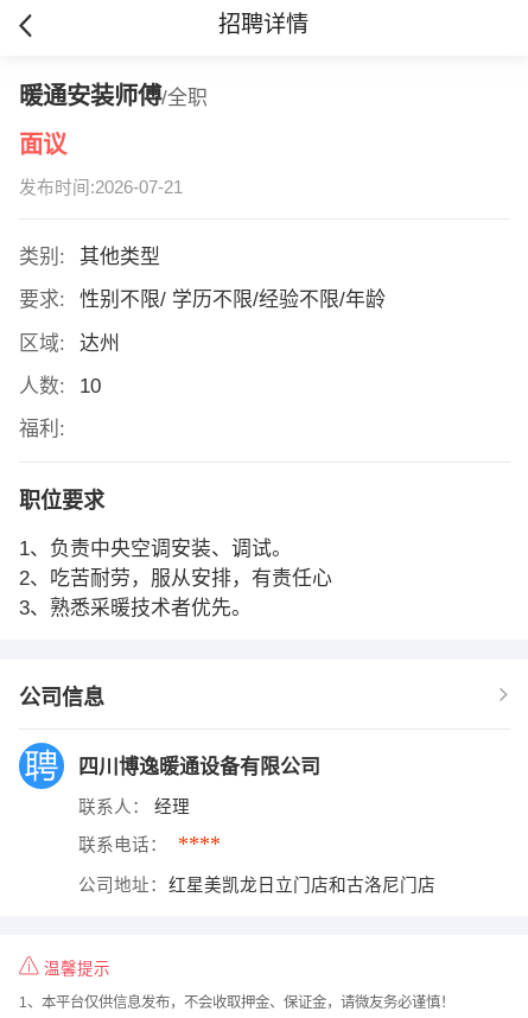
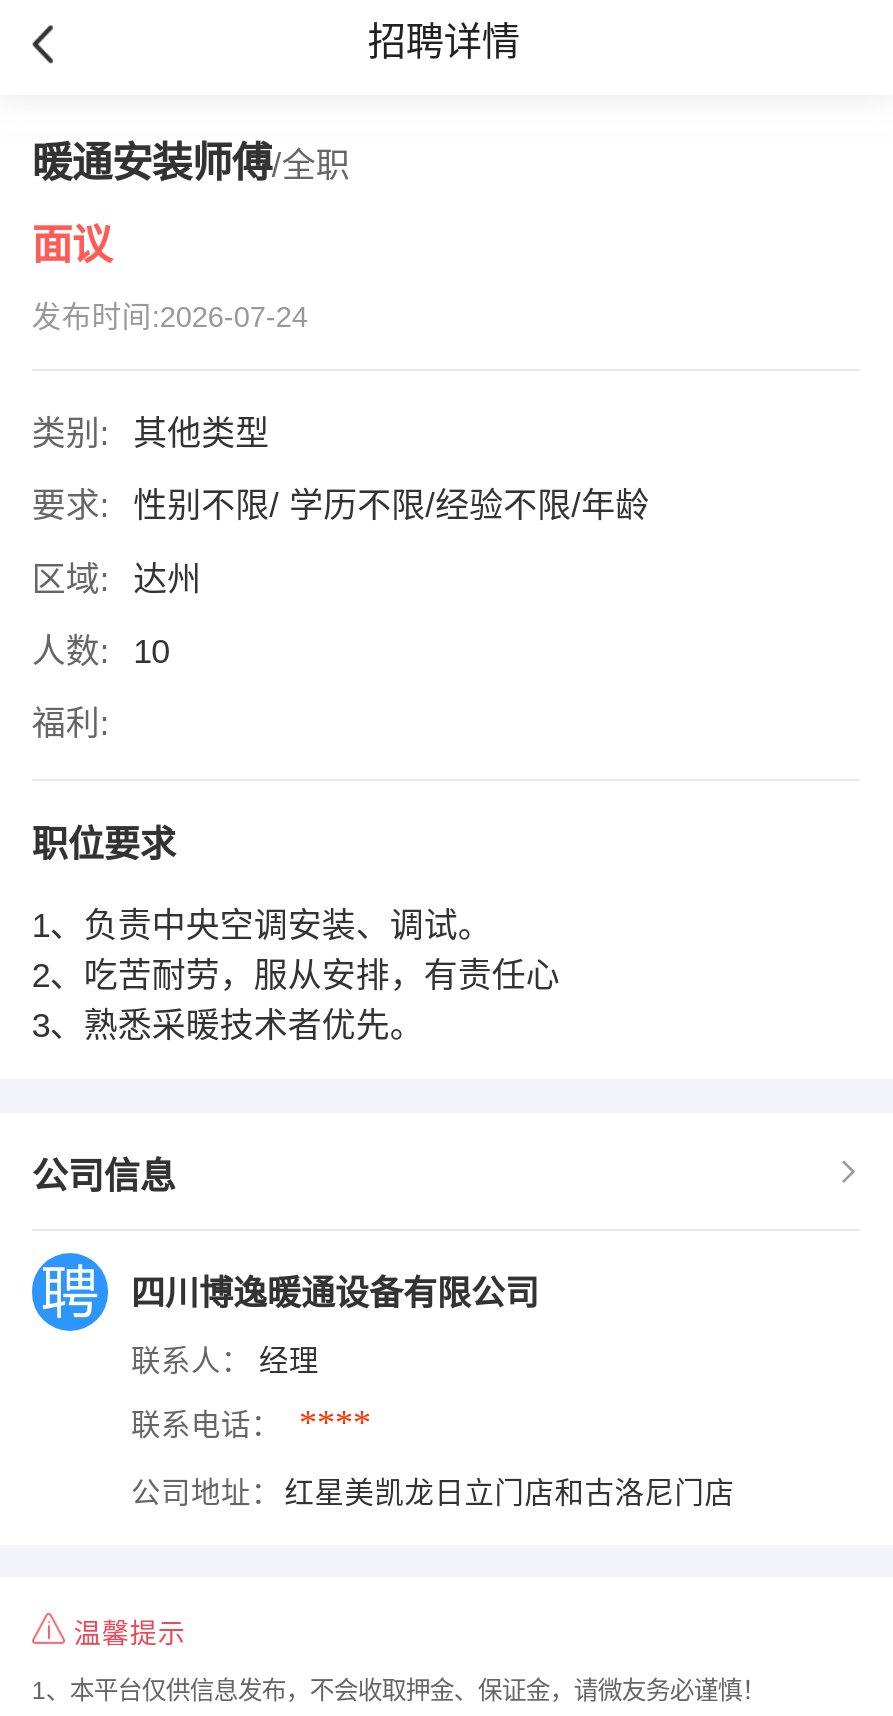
[19,178,183,197] 发布时间:2026-07-21 -> [32,301,308,333] 发布时间:2026-07-24

